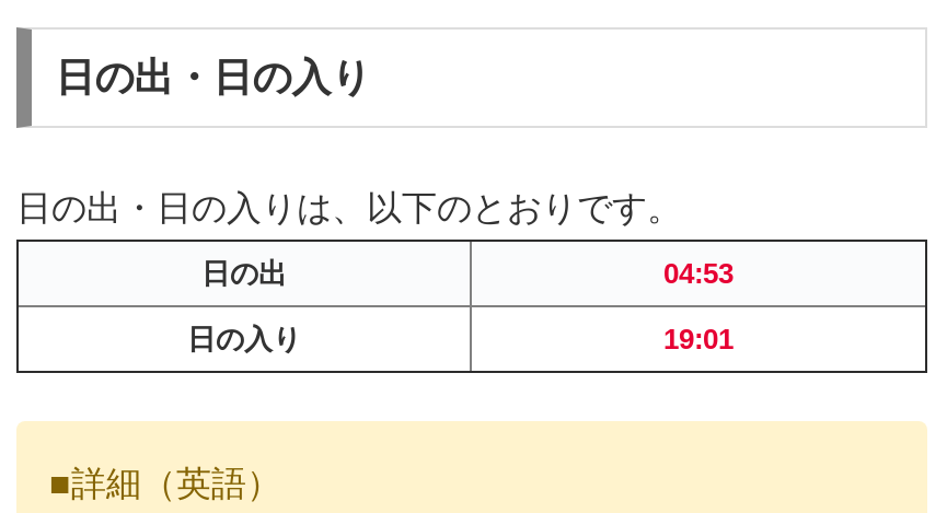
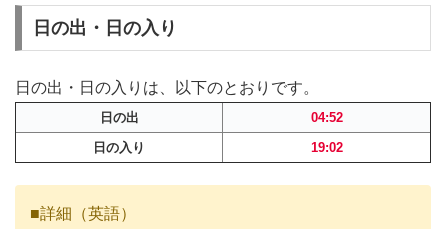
[663,256,734,289] 04:53 -> [310,110,342,125] 04:52
[663,322,734,355] 19:01 -> [310,140,342,155] 19:02

